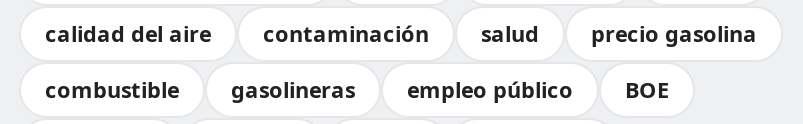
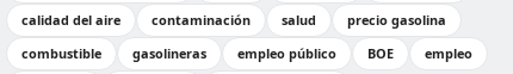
none -> [425,44,472,62] empleo

